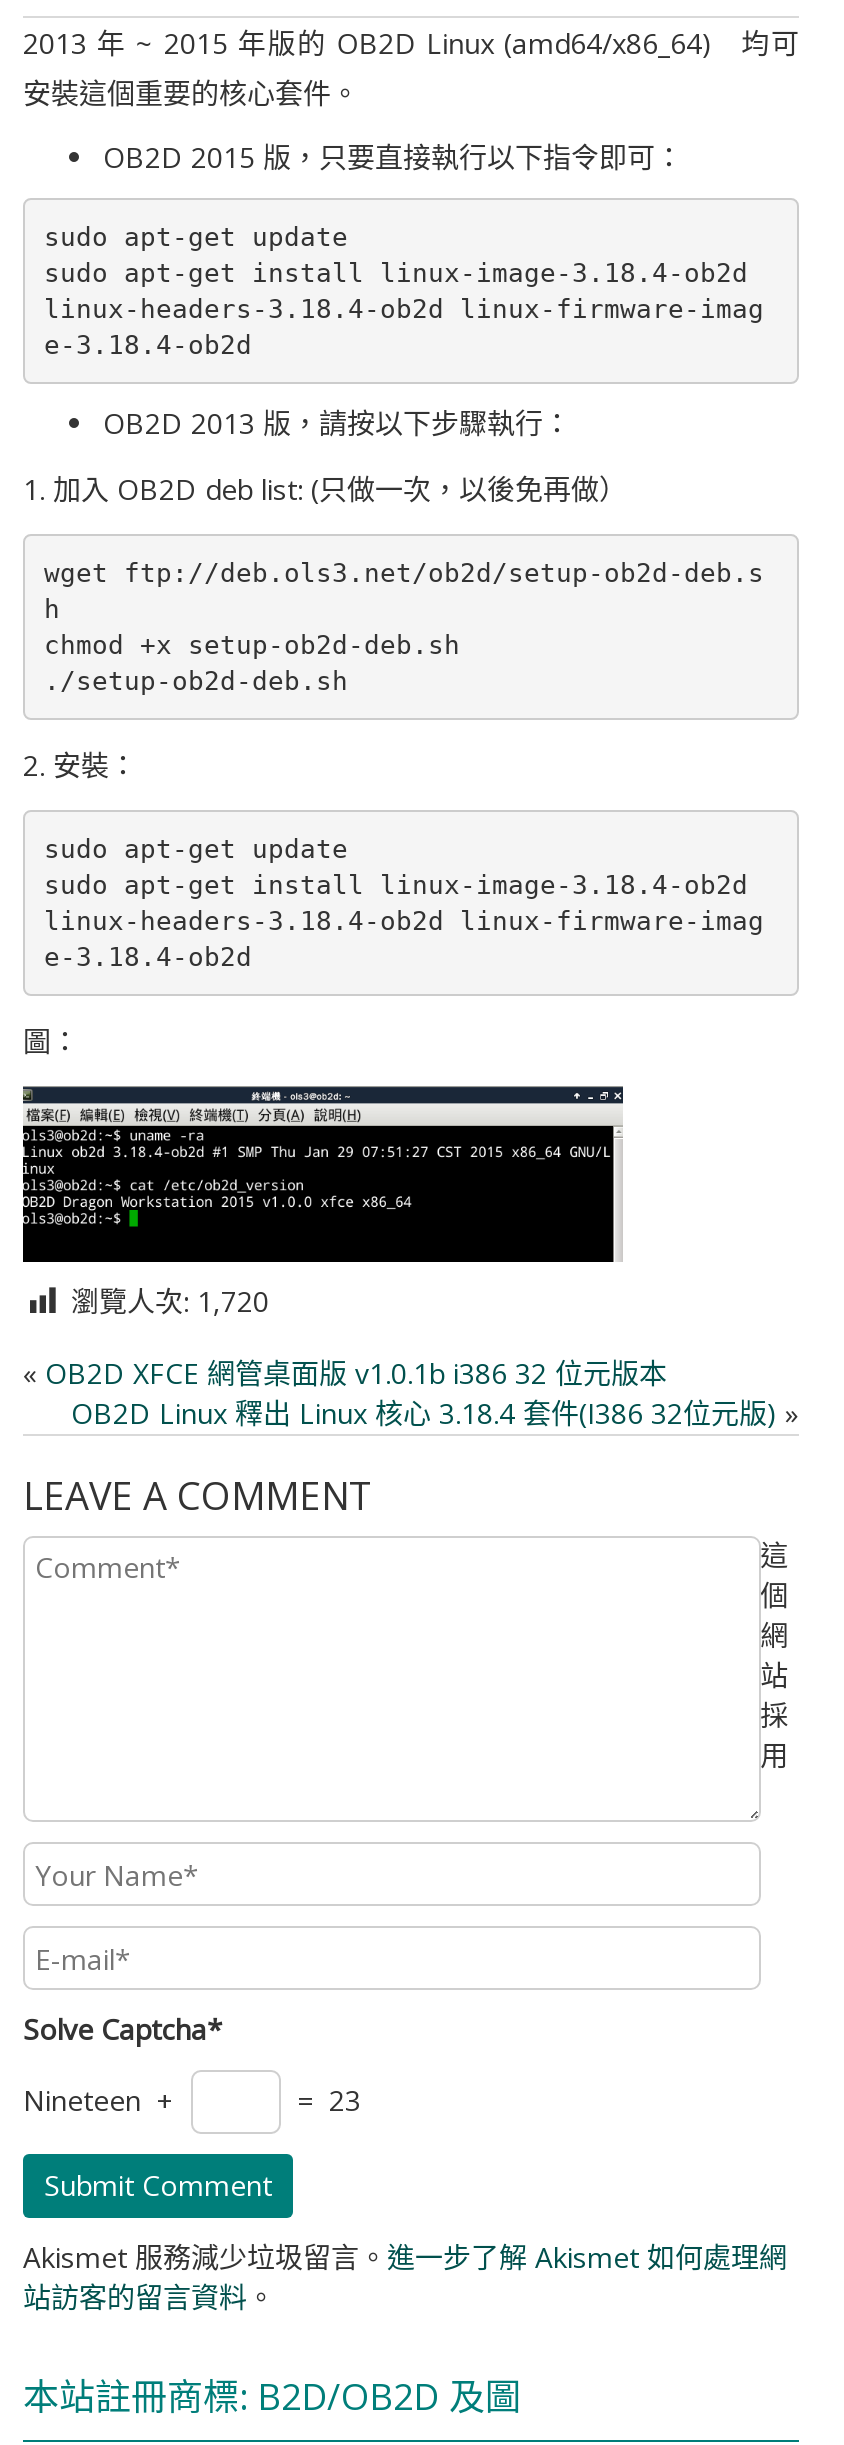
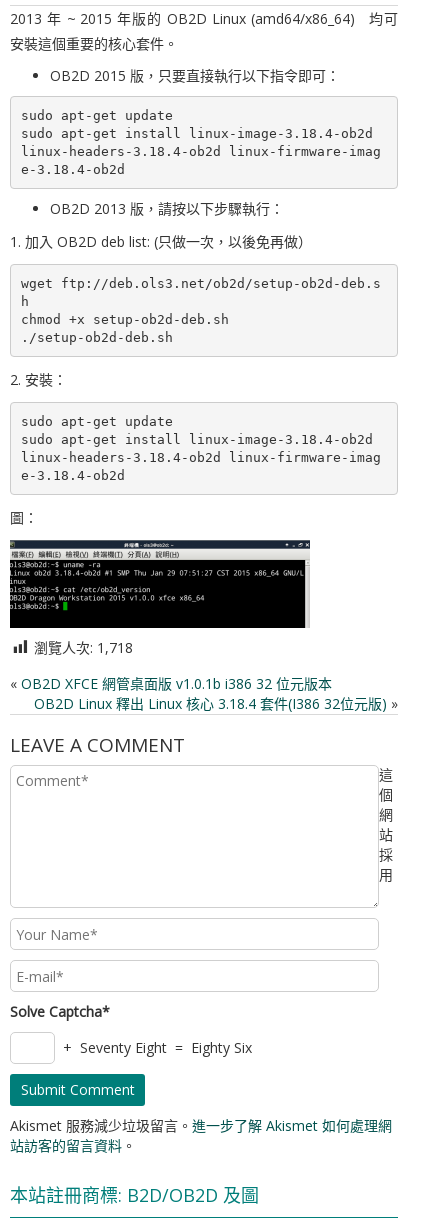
[71,1282,269,1320] 瀏覽人次: 1,720 -> [34,638,133,657] 瀏覽人次: 1,718
[23,2081,361,2119] Nineteen + | = 23 -> [55,1038,252,1057] + Seventy Eight = Eighty Six

